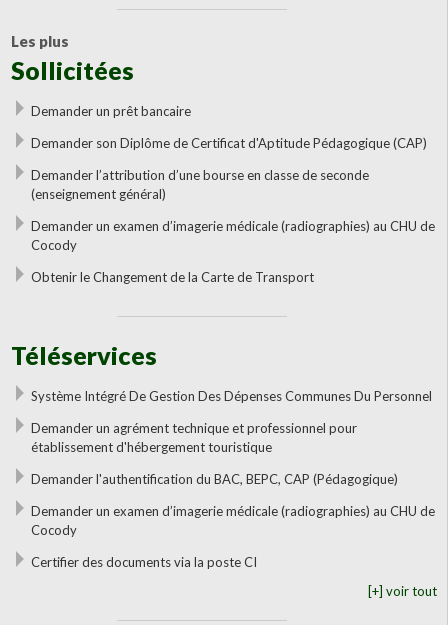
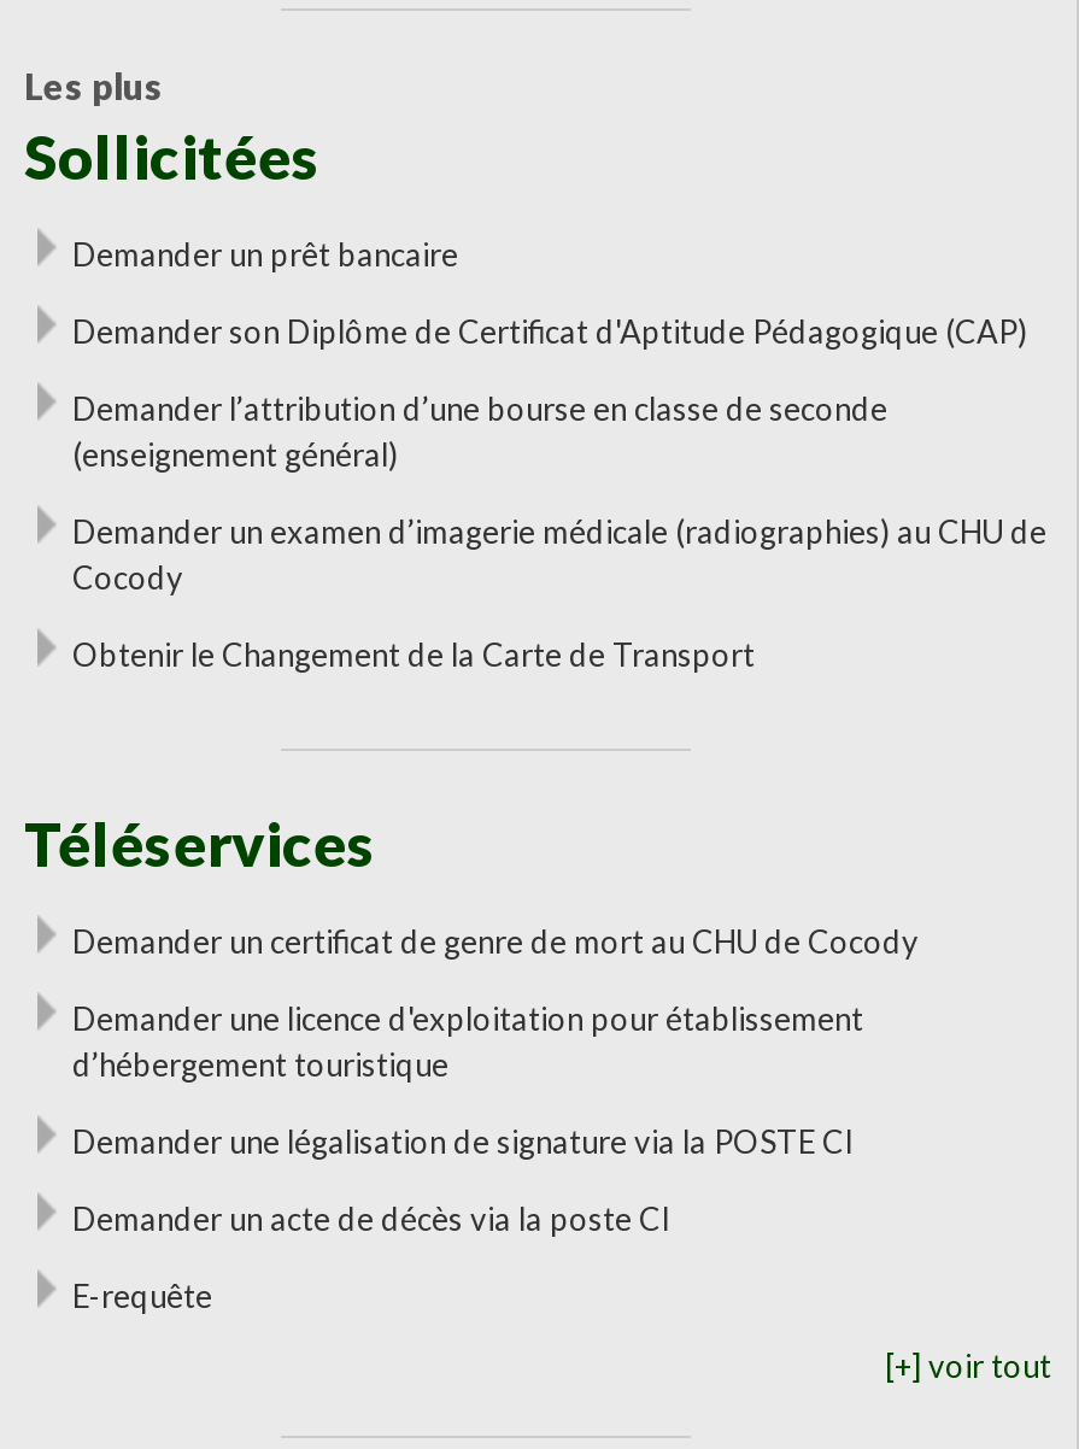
[30,388,431,404] Système Intégré De Gestion Des Dépenses Communes Du Personnel -> [72,922,919,961] Demander un certificat de genre de mort au CHU de Cocody
[30,420,356,455] Demander un agrément technique et professionnel pour | établissement d'hébergement touristique -> [72,999,863,1084] Demander une licence d'exploitation pour établissement | d’hébergement touristique
[30,471,397,487] Demander l'authentification du BAC, BEPC, CAP (Pédagogique) -> [72,1122,854,1161] Demander une légalisation de signature via la POSTE CI
[30,503,434,538] Demander un examen d’imagerie médicale (radiographies) au CHU de | Cocody -> [72,1199,670,1238] Demander un acte de décès via la poste CI
[30,554,256,570] Certifier des documents via la poste CI -> [72,1277,212,1315] E-requête

